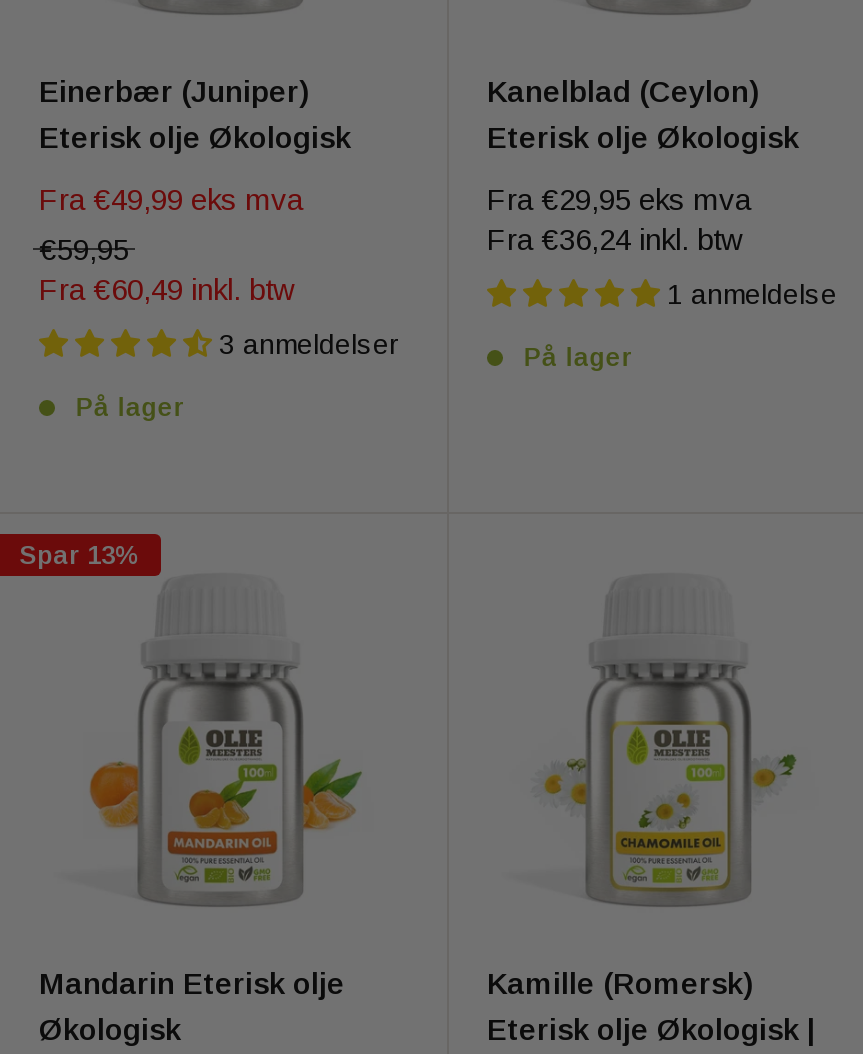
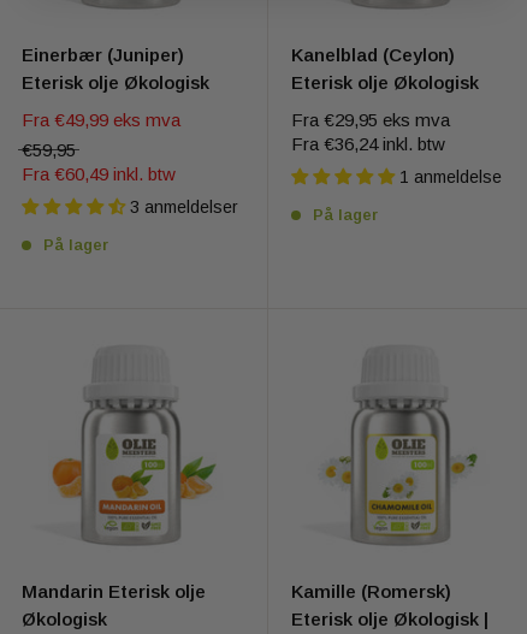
[19,539,141,569] Spar 13% -> none

